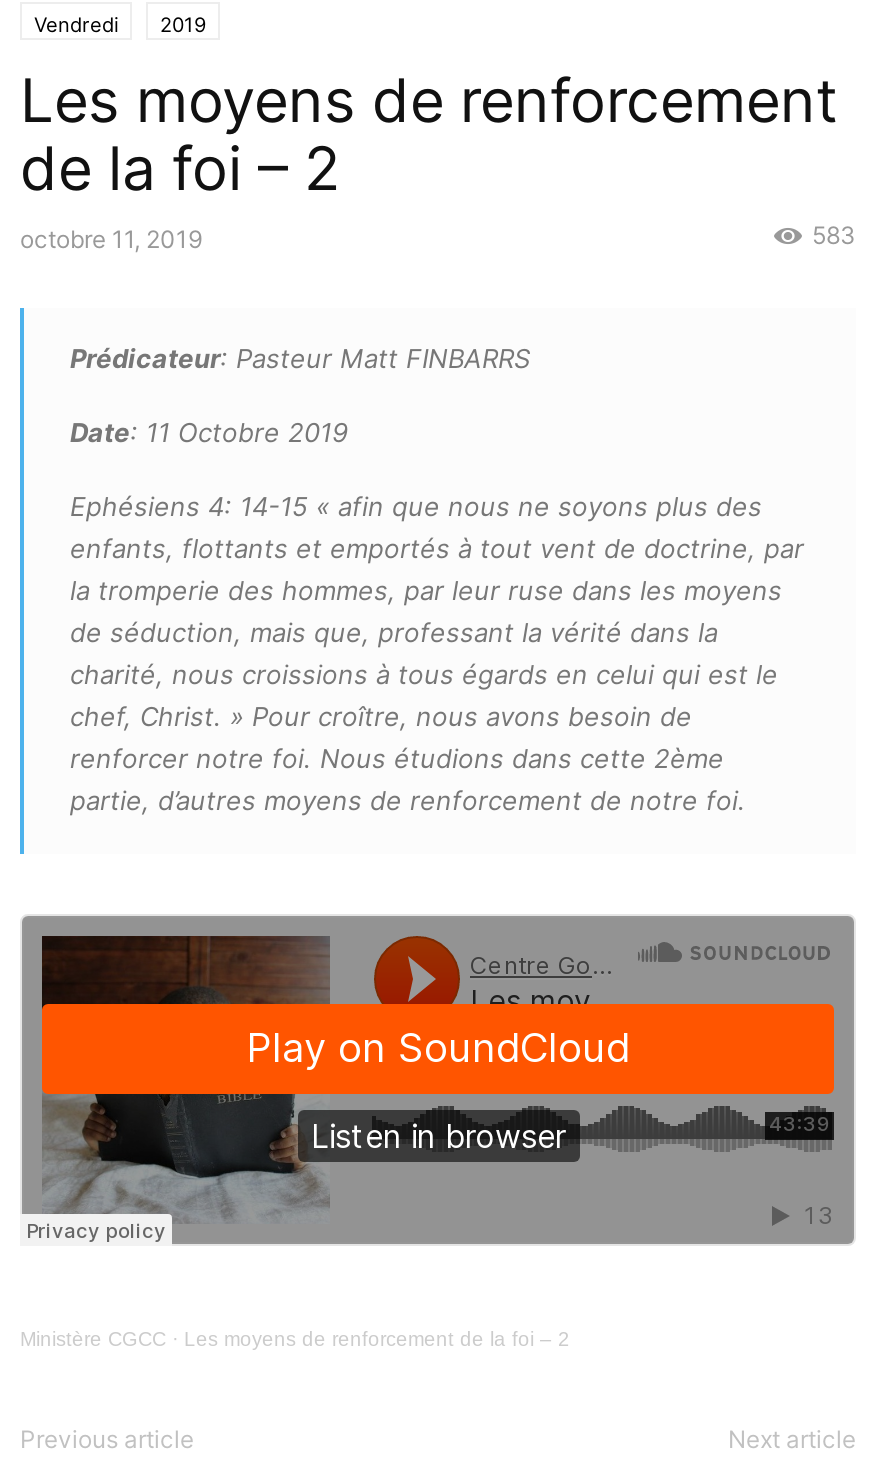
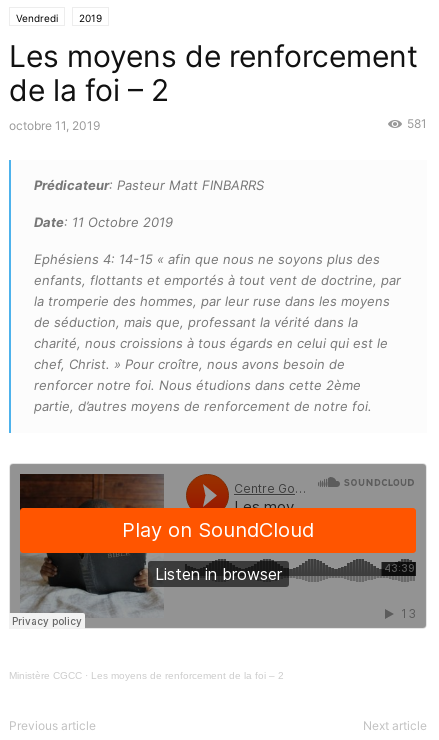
[812,220,856,250] 583 -> [407,116,427,131] 581

